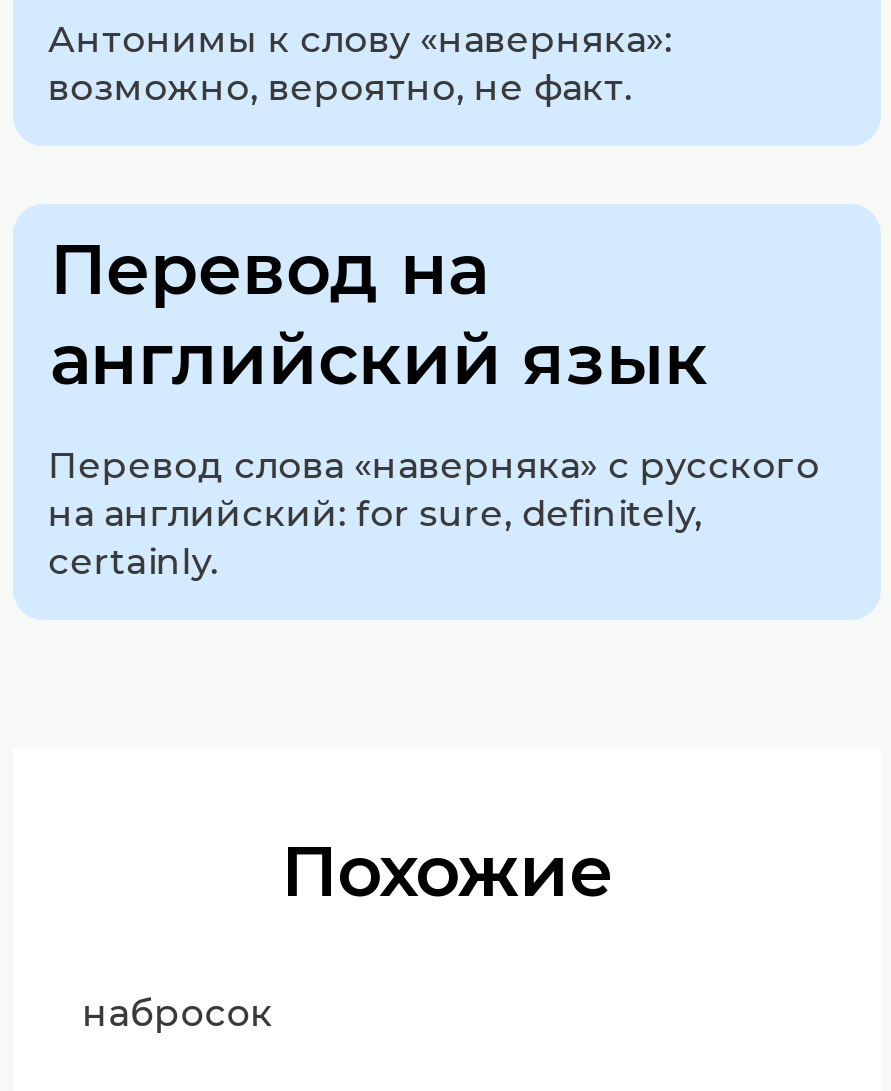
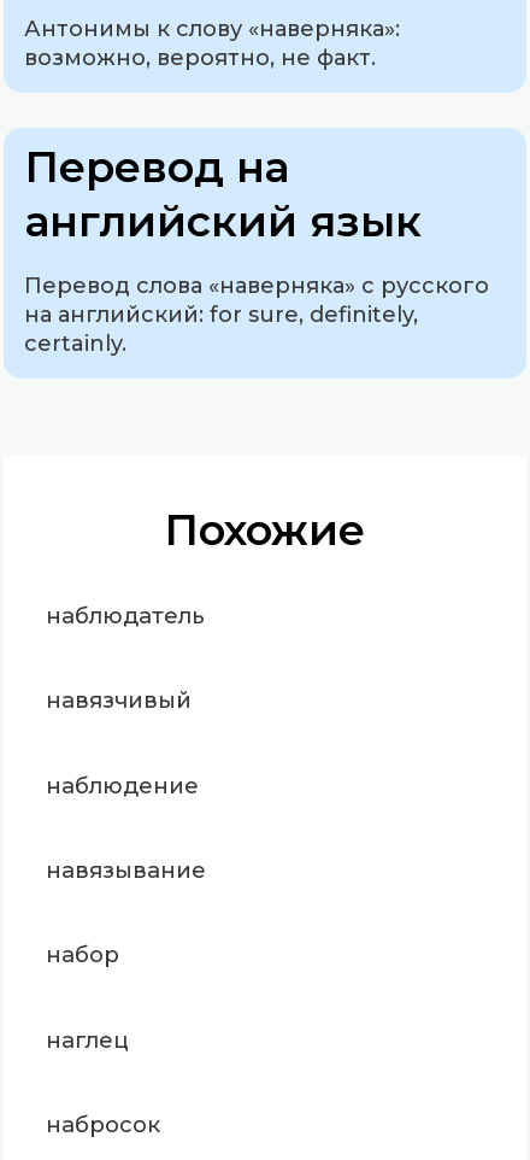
none -> [45,602,205,1054] наблюдатель | навязчивый | наблюдение | навязывание | набор | наглец

